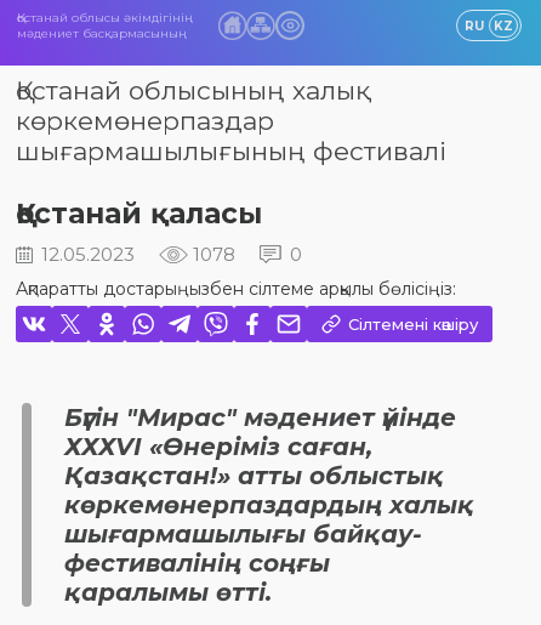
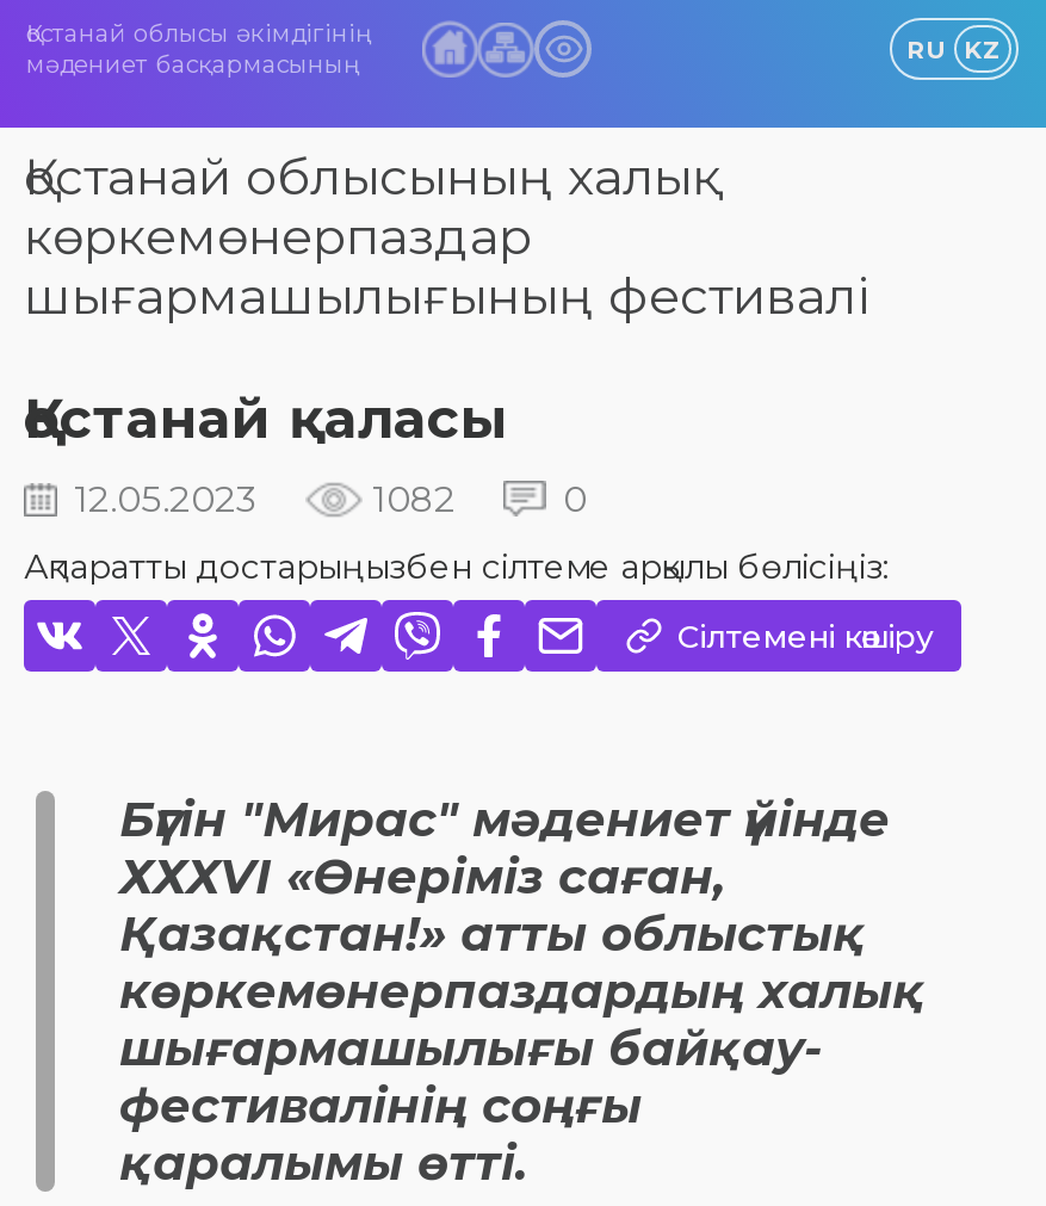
[193,243,235,266] 1078 -> [372,476,456,521] 1082

